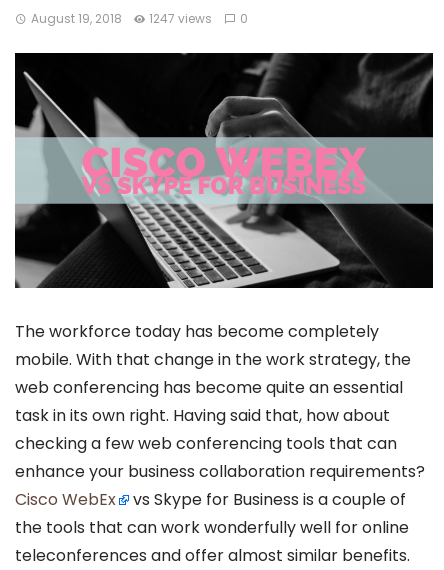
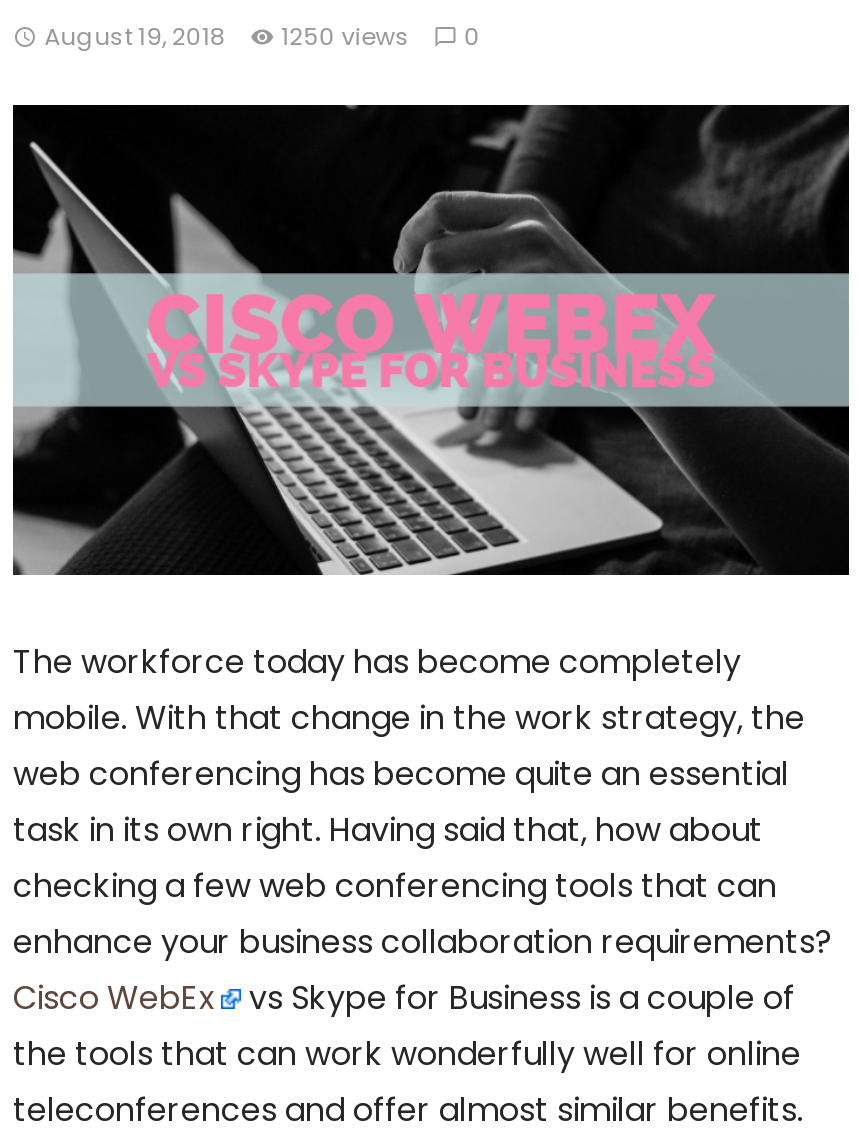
[31,10,248,27] August 19, 2018 1247 views 0 -> [44,19,481,53] August 19, 2018 1250 views 0

